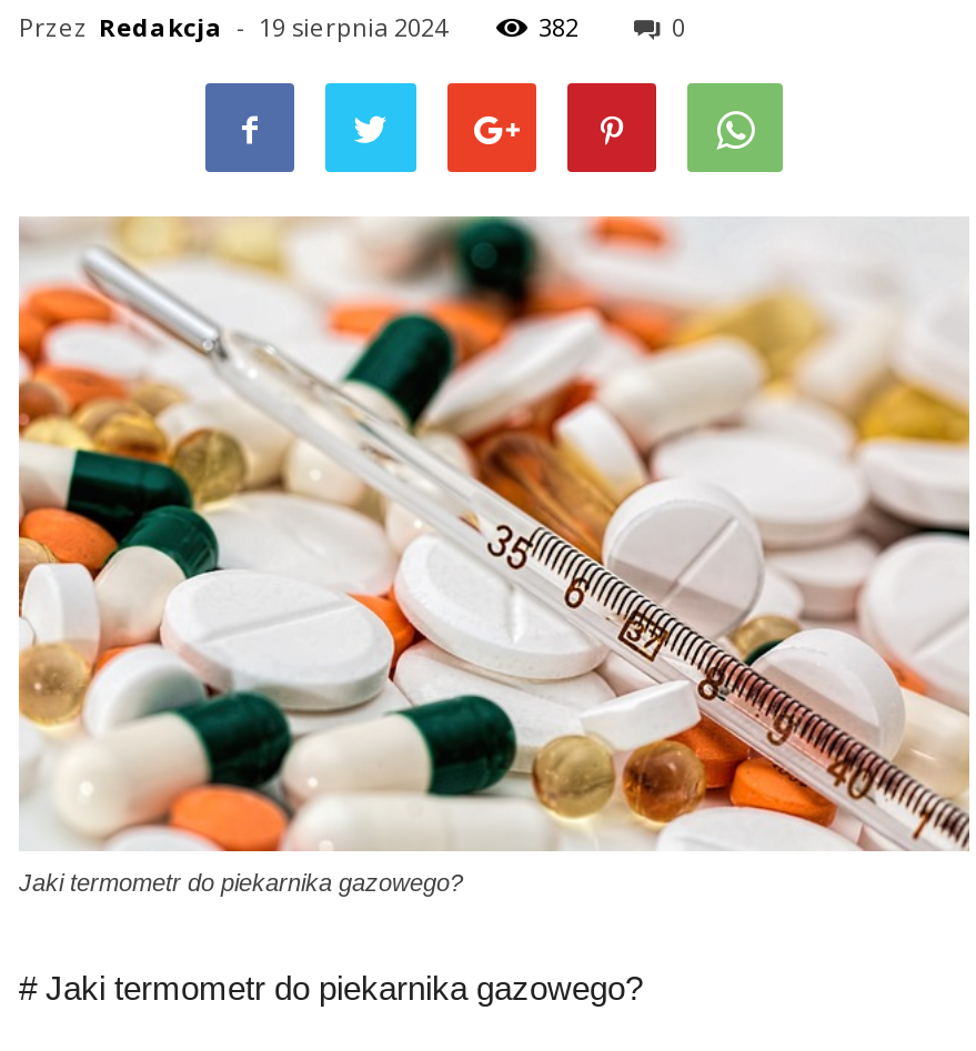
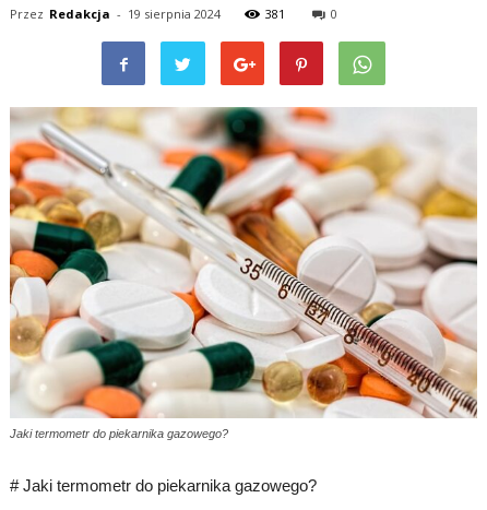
[539,10,578,43] 382 -> [265,5,285,22] 381

